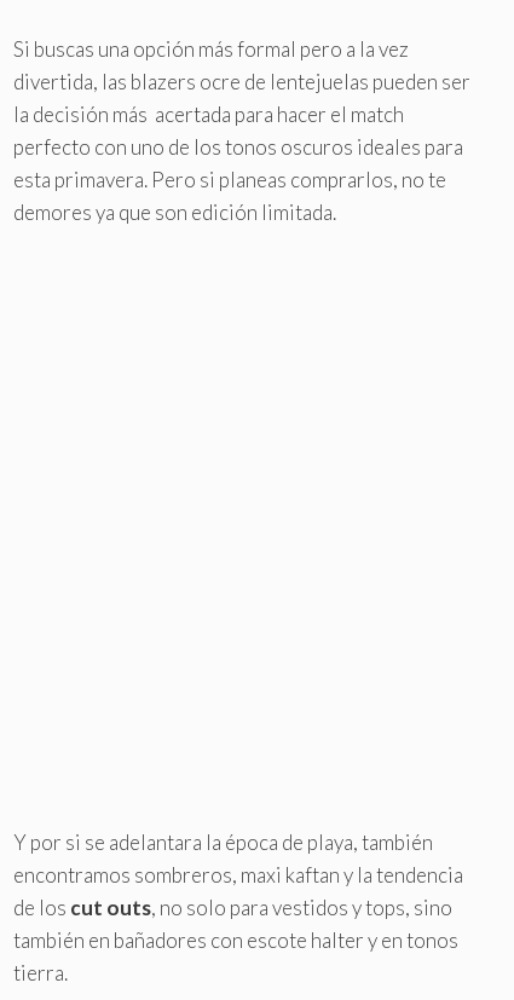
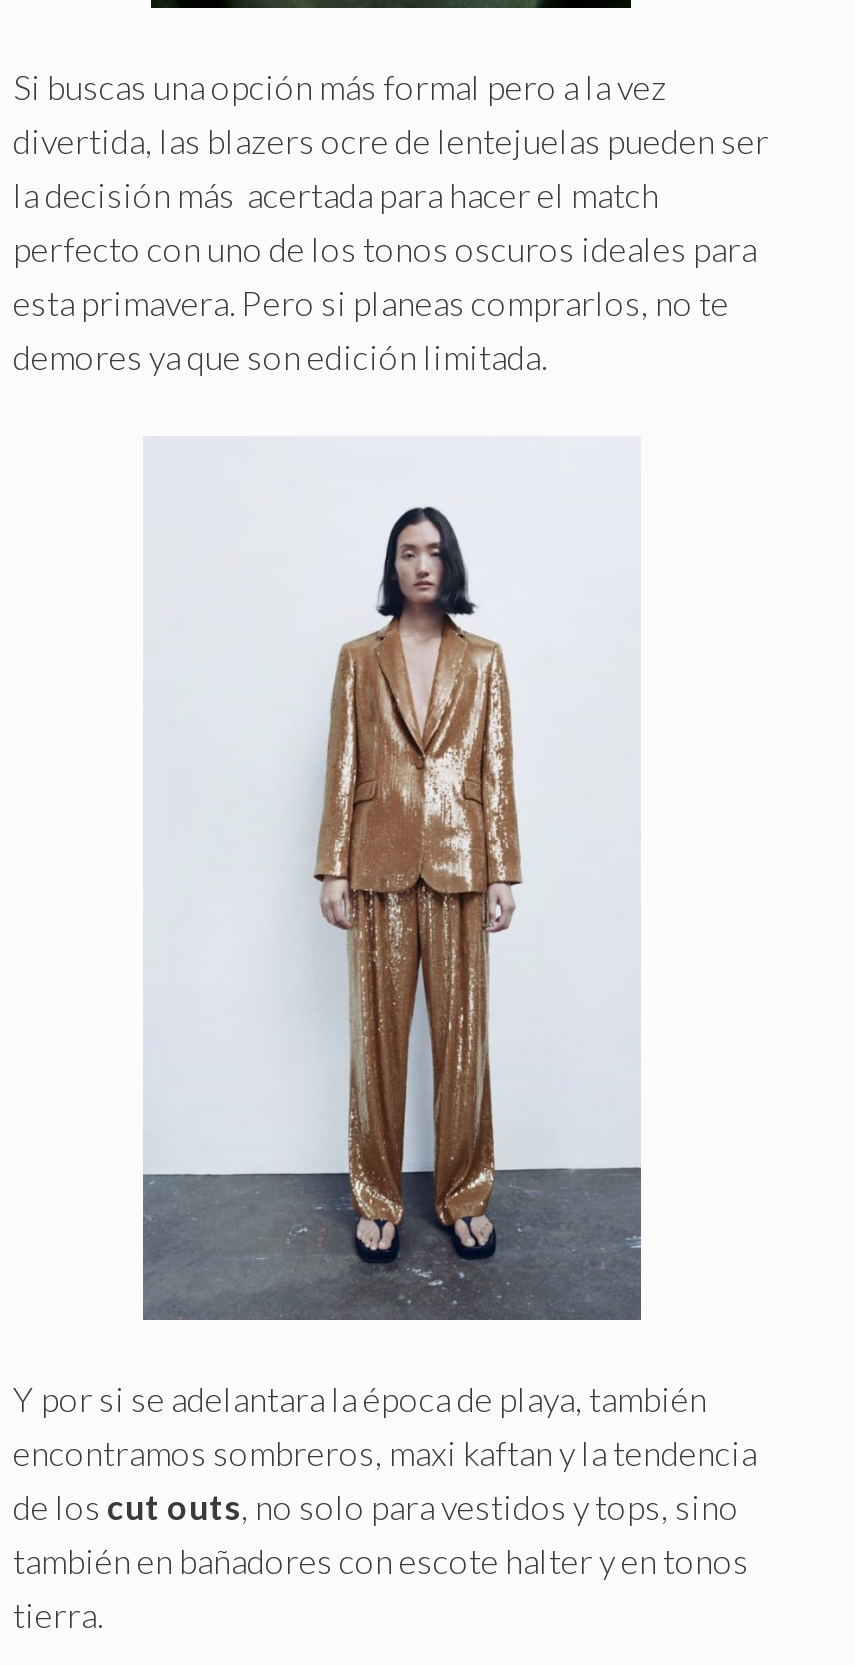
none -> [141,502,643,1322] [image]

